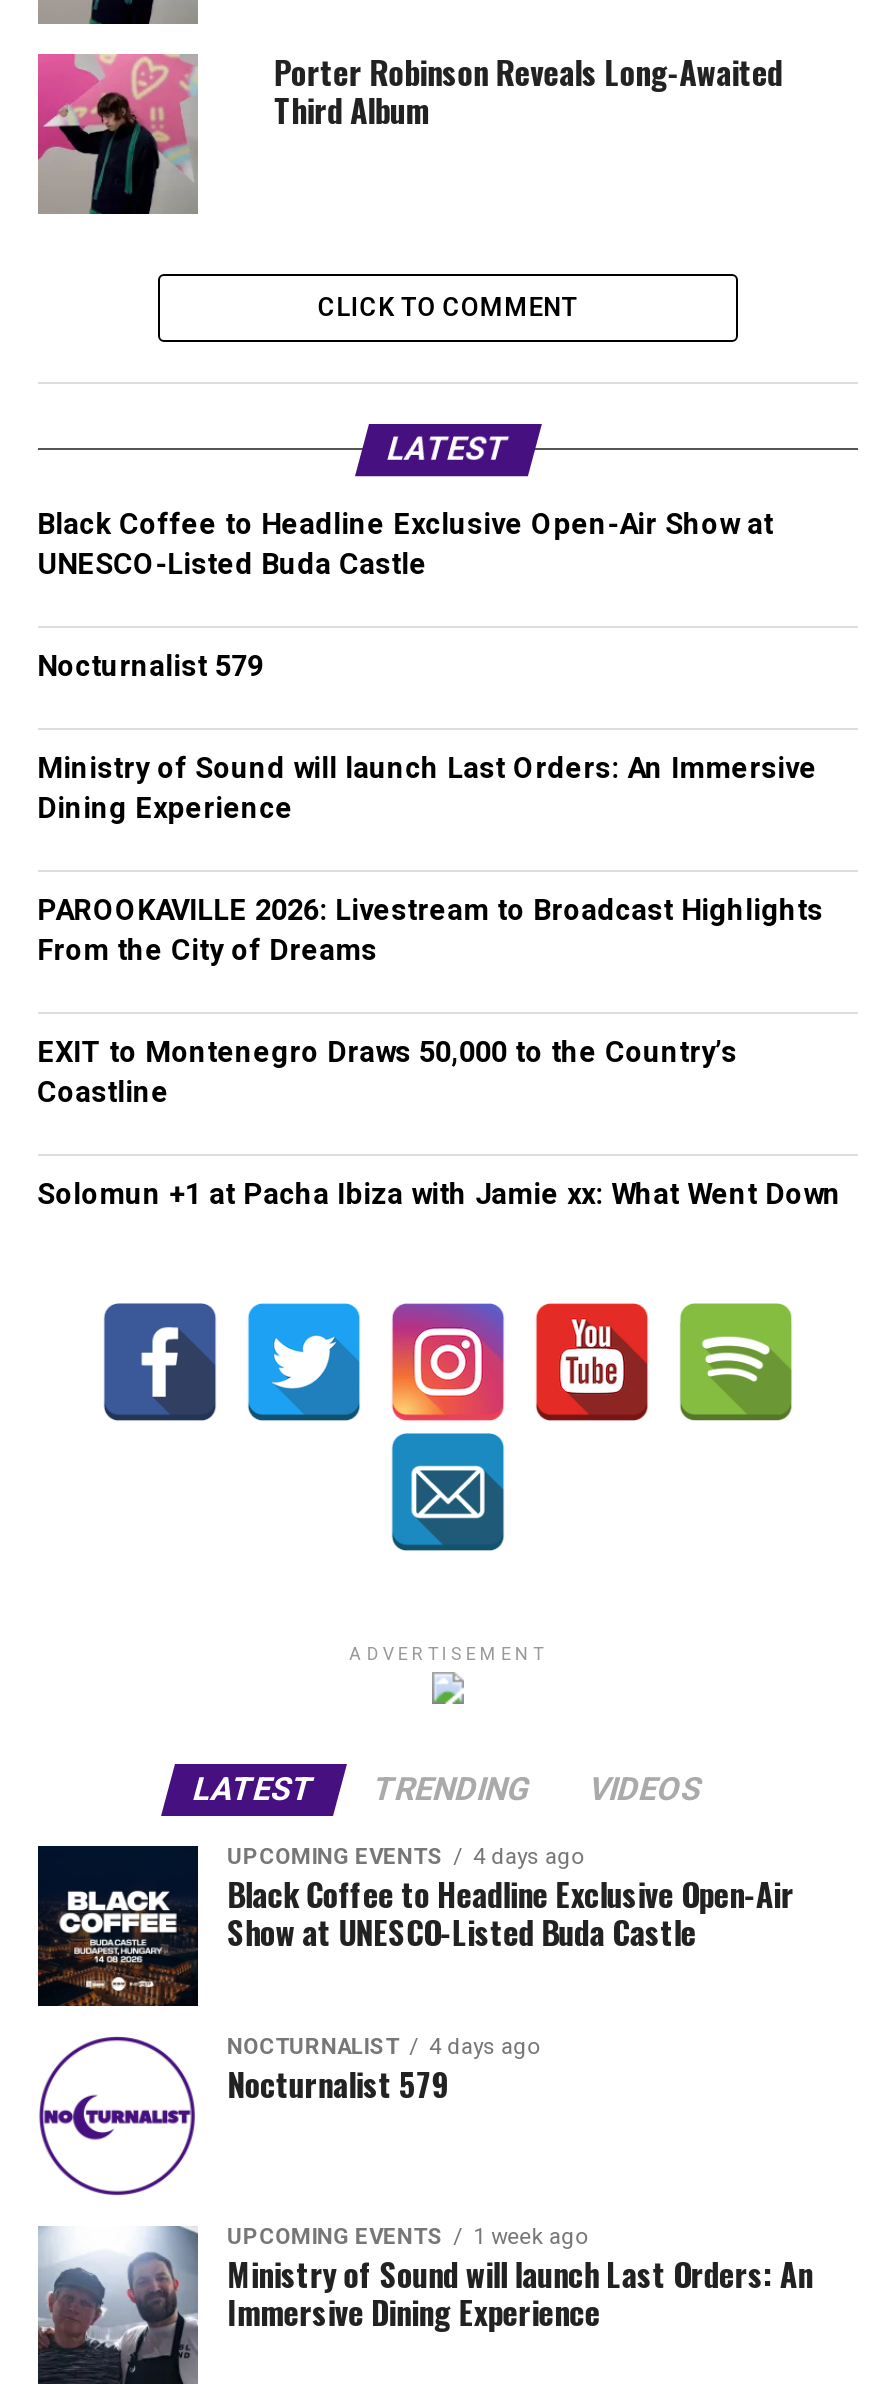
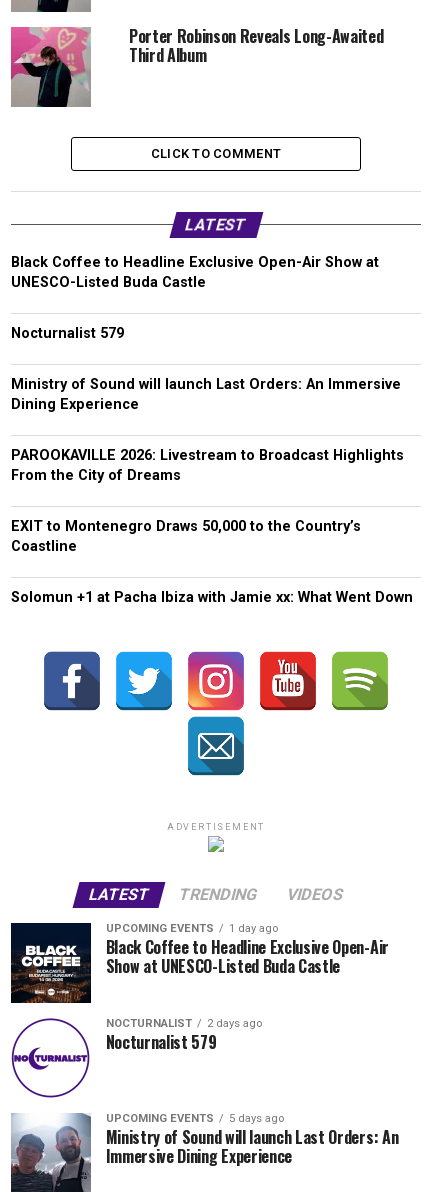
[227,1844,583,1870] UPCOMING EVENTS 4 days ago -> [106,922,278,935] UPCOMING EVENTS 1 day ago
[227,2034,539,2060] NOCTURNALIST 4 days ago -> [106,1017,262,1030] NOCTURNALIST 2 days ago
[227,2224,587,2250] UPCOMING EVENTS 1 week ago -> [106,1112,284,1125] UPCOMING EVENTS 5 days ago

